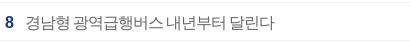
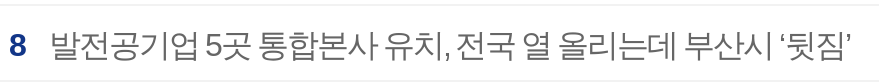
[25,14,274,31] 경남형 광역급행버스 내년부터 달린다 -> [49,28,851,62] 발전공기업 5곳 통합본사 유치, 전국 열 올리는데 부산시 ‘뒷짐’

